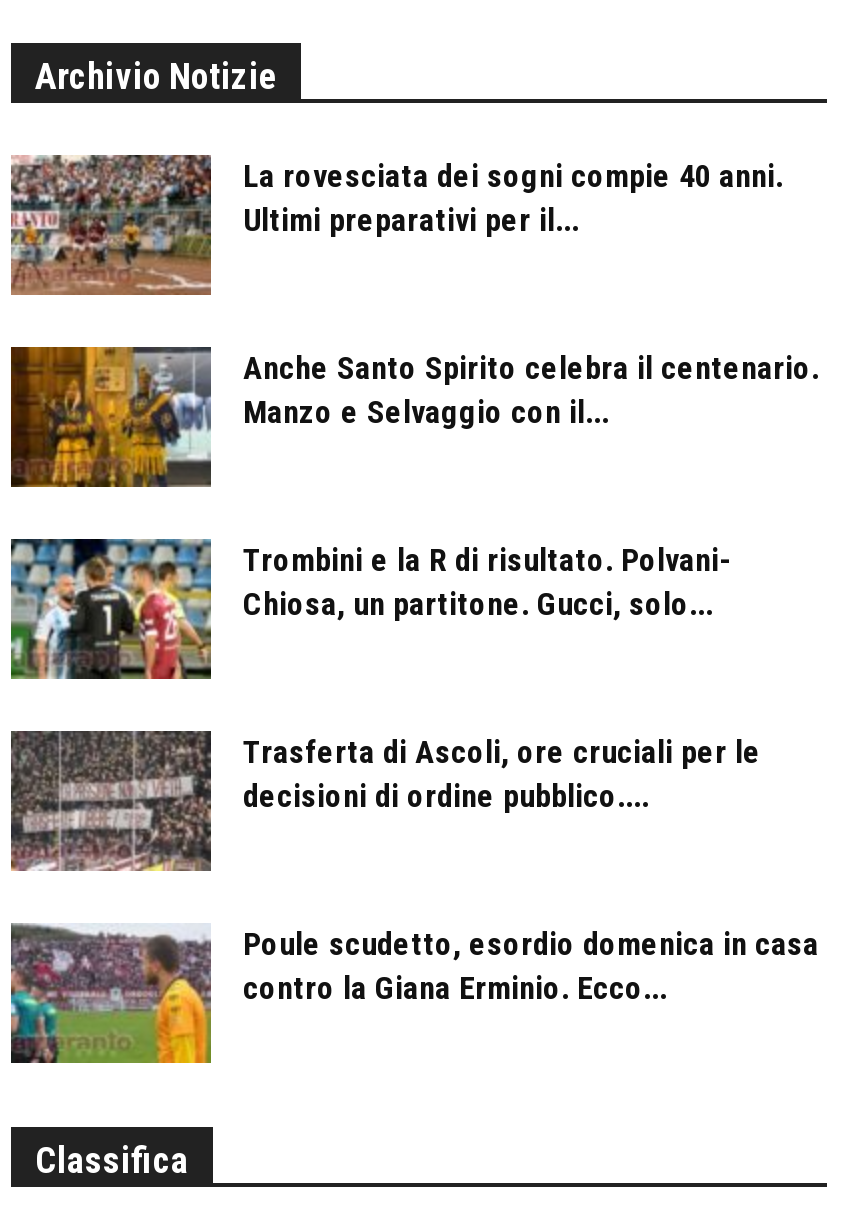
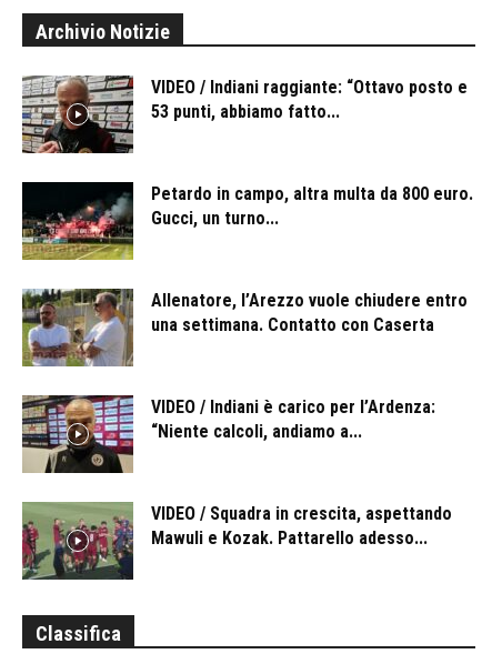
[11,155,783,297] [image] | La rovesciata dei sogni compie 40 anni. | Ultimi preparativi per il... -> [22,76,468,154] [image] | VIDEO / Indiani raggiante: “Ottavo posto e | 53 punti, abbiamo fatto...
[9,345,819,489] [image] | Anche Santo Spirito celebra il centenario. | Manzo e Selvaggio con il... -> [21,181,473,261] [image] | Petardo in campo, altra multa da 800 euro. | Gucci, un turno...
[9,537,731,681] [image] | Trombini e la R di risultato. Polvani- | Chiosa, un partitone. Gucci, solo... -> [21,288,468,368] [image] | Allenatore, l’Arezzo vuole chiudere entro | una settimana. Contatto con Caserta
[11,729,761,873] [image] | Trasferta di Ascoli, ore cruciali per le | decisioni di ordine pubblico.... -> [22,395,435,474] [image] | VIDEO / Indiani è carico per l’Ardenza: | “Niente calcoli, andiamo a...
[9,923,819,1065] [image] | Poule scudetto, esordio domenica in casa | contro la Giana Erminio. Ecco... -> [21,501,452,581] [image] | VIDEO / Squadra in crescita, aspettando | Mawuli e Kozak. Pattarello adesso...

